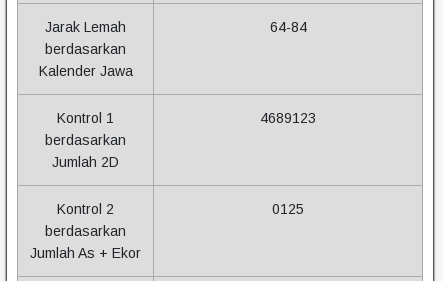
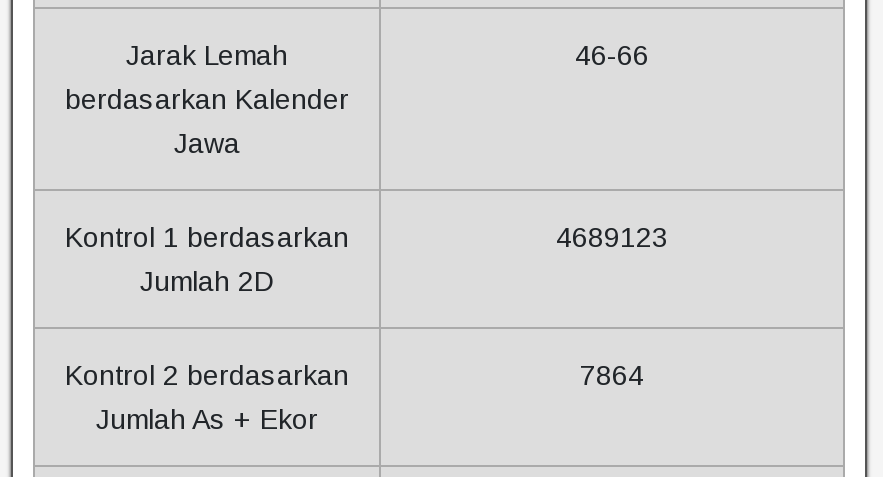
[269,19,306,35] 64-84 -> [575,39,649,71] 46-66
[272,201,304,217] 0125 -> [580,359,644,391] 7864

